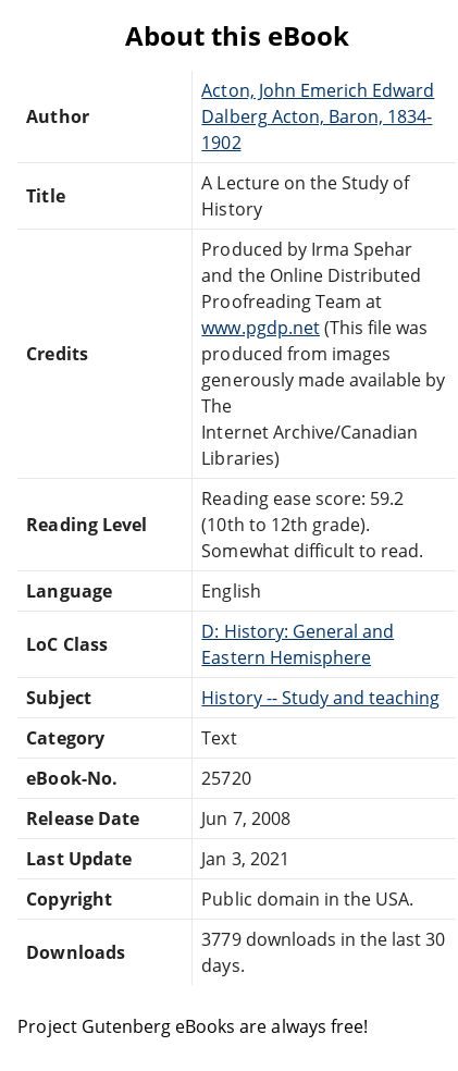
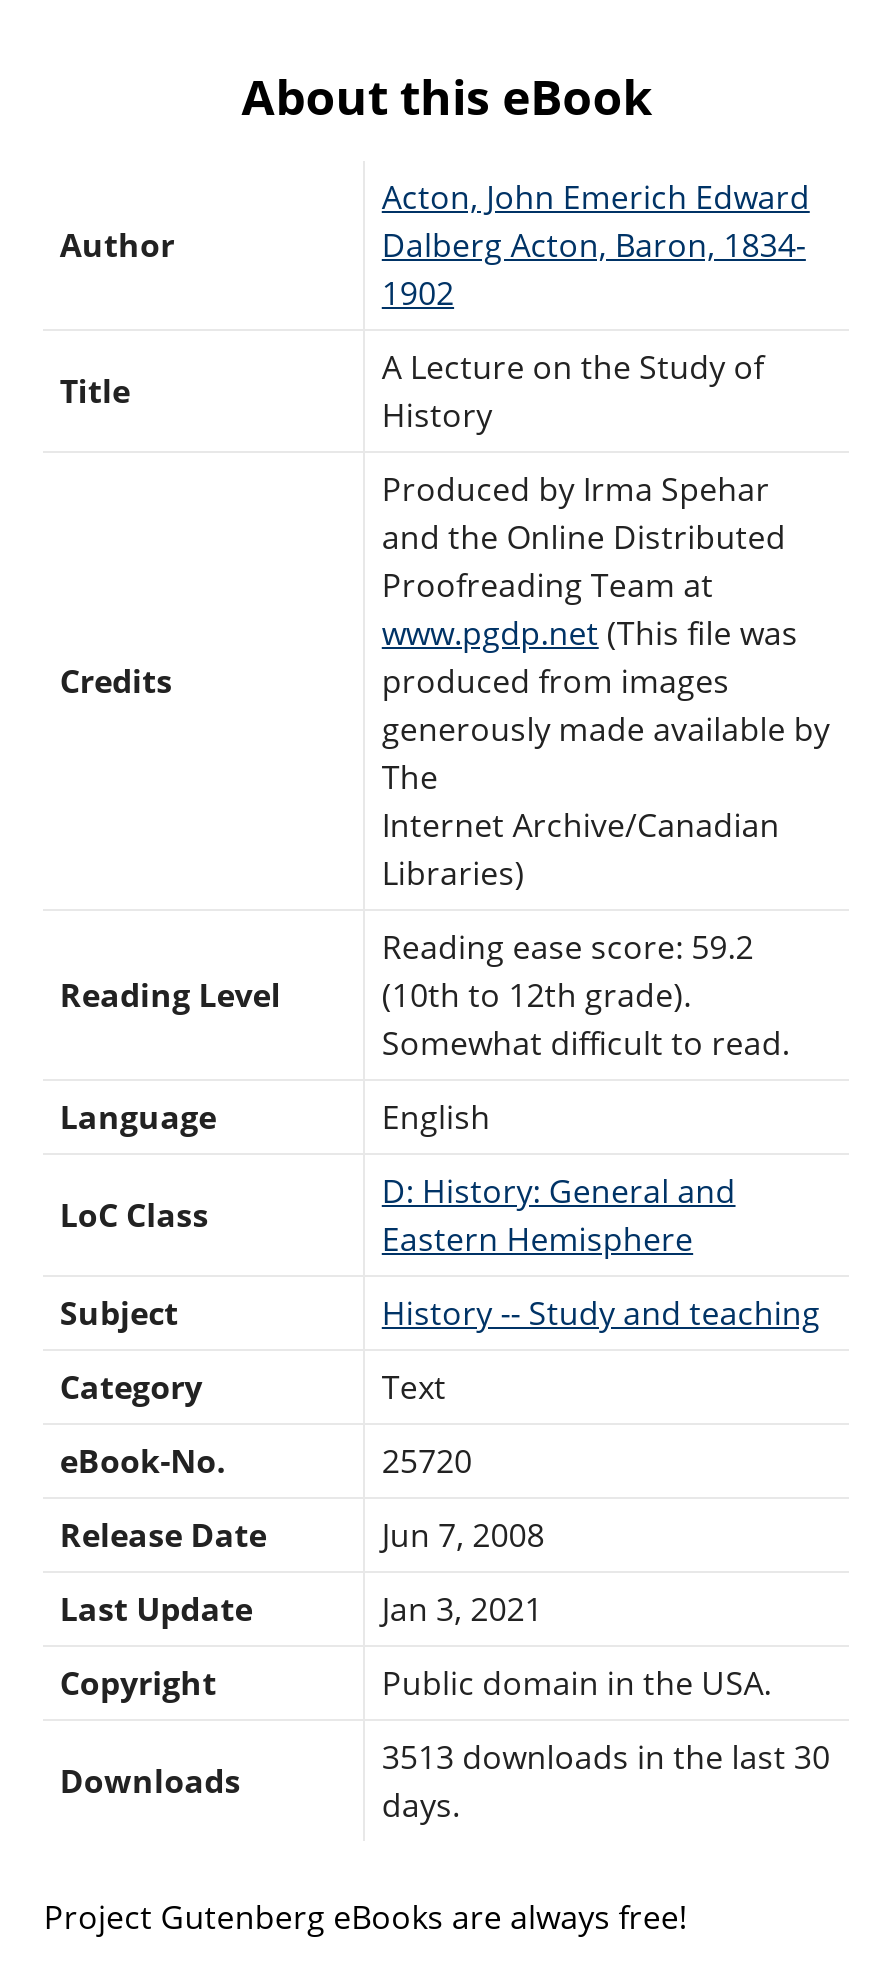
[202,927,445,951] 3779 downloads in the last 30 -> [382,1734,830,1778] 3513 downloads in the last 30

